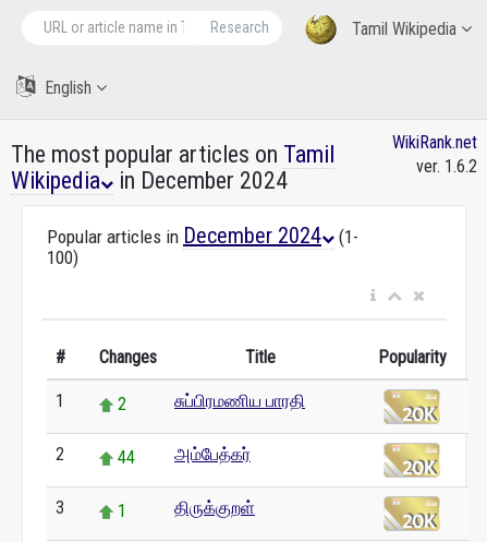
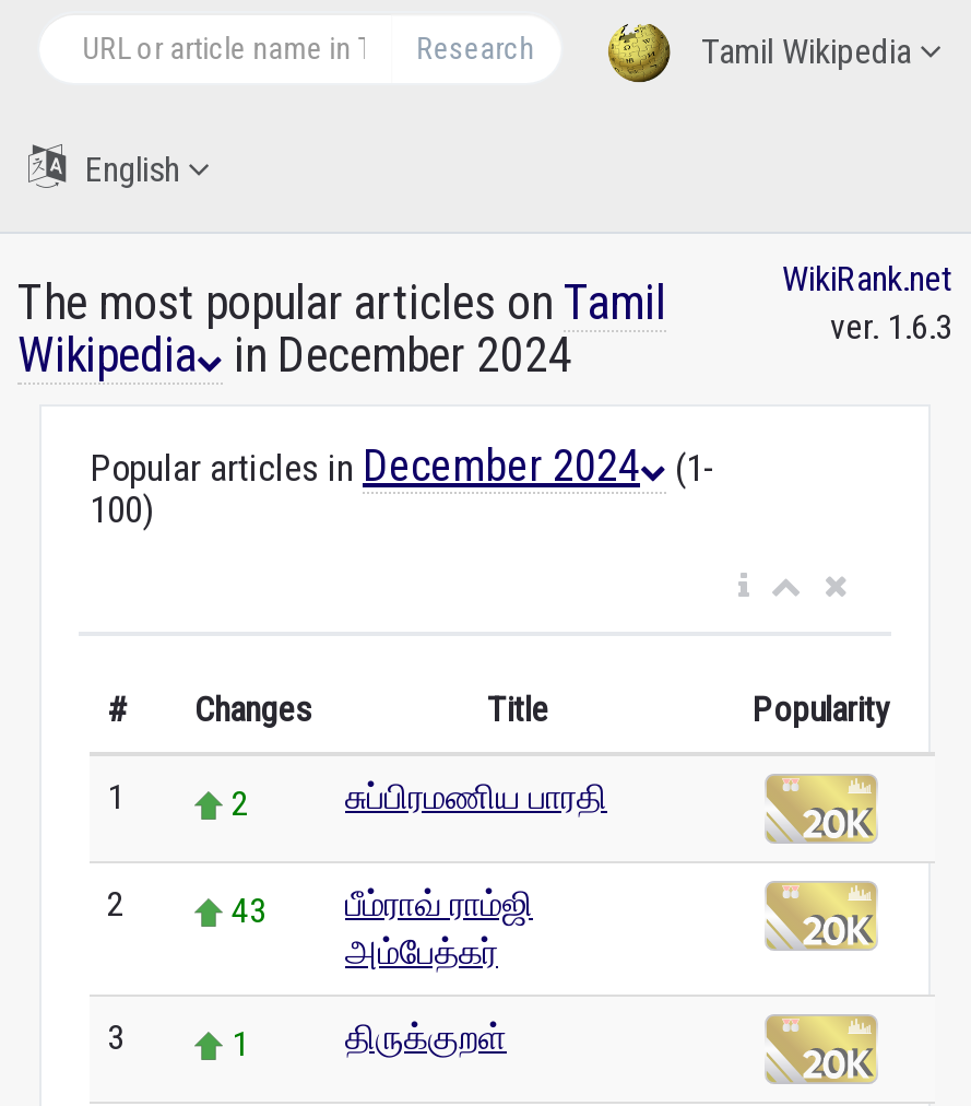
[416,156,477,177] ver. 1.6.2 -> [830,306,952,348] ver. 1.6.3
[113,447,135,468] 44 -> [223,883,533,931] 43 | பீம்ராவ் ராம்ஜி

